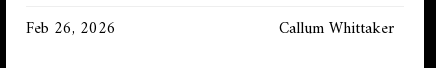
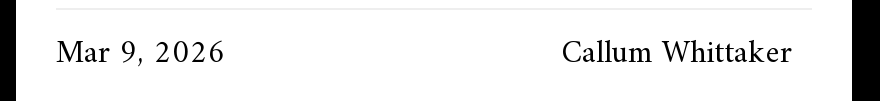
[26,14,116,42] Feb 26, 2026 -> [56,25,226,81] Mar 9, 2026

